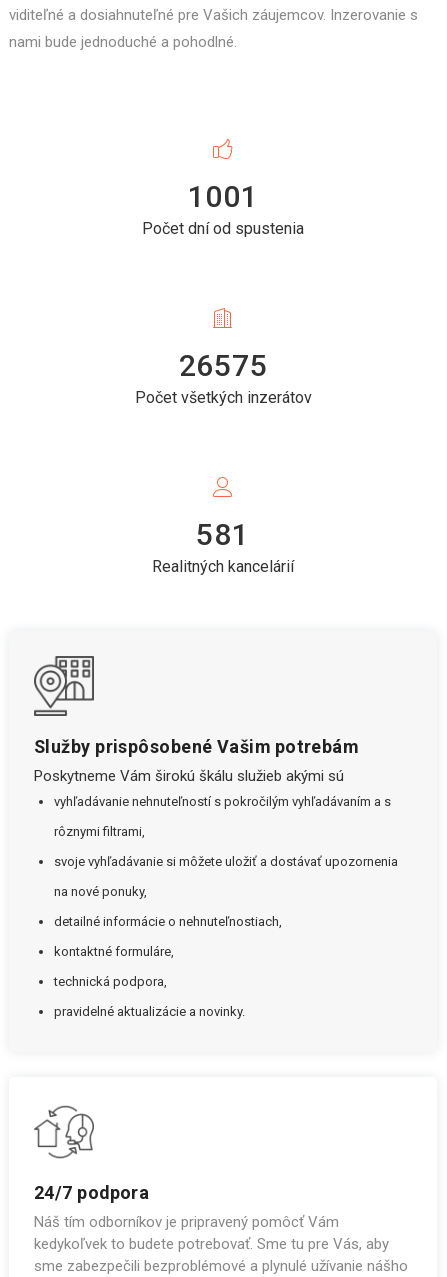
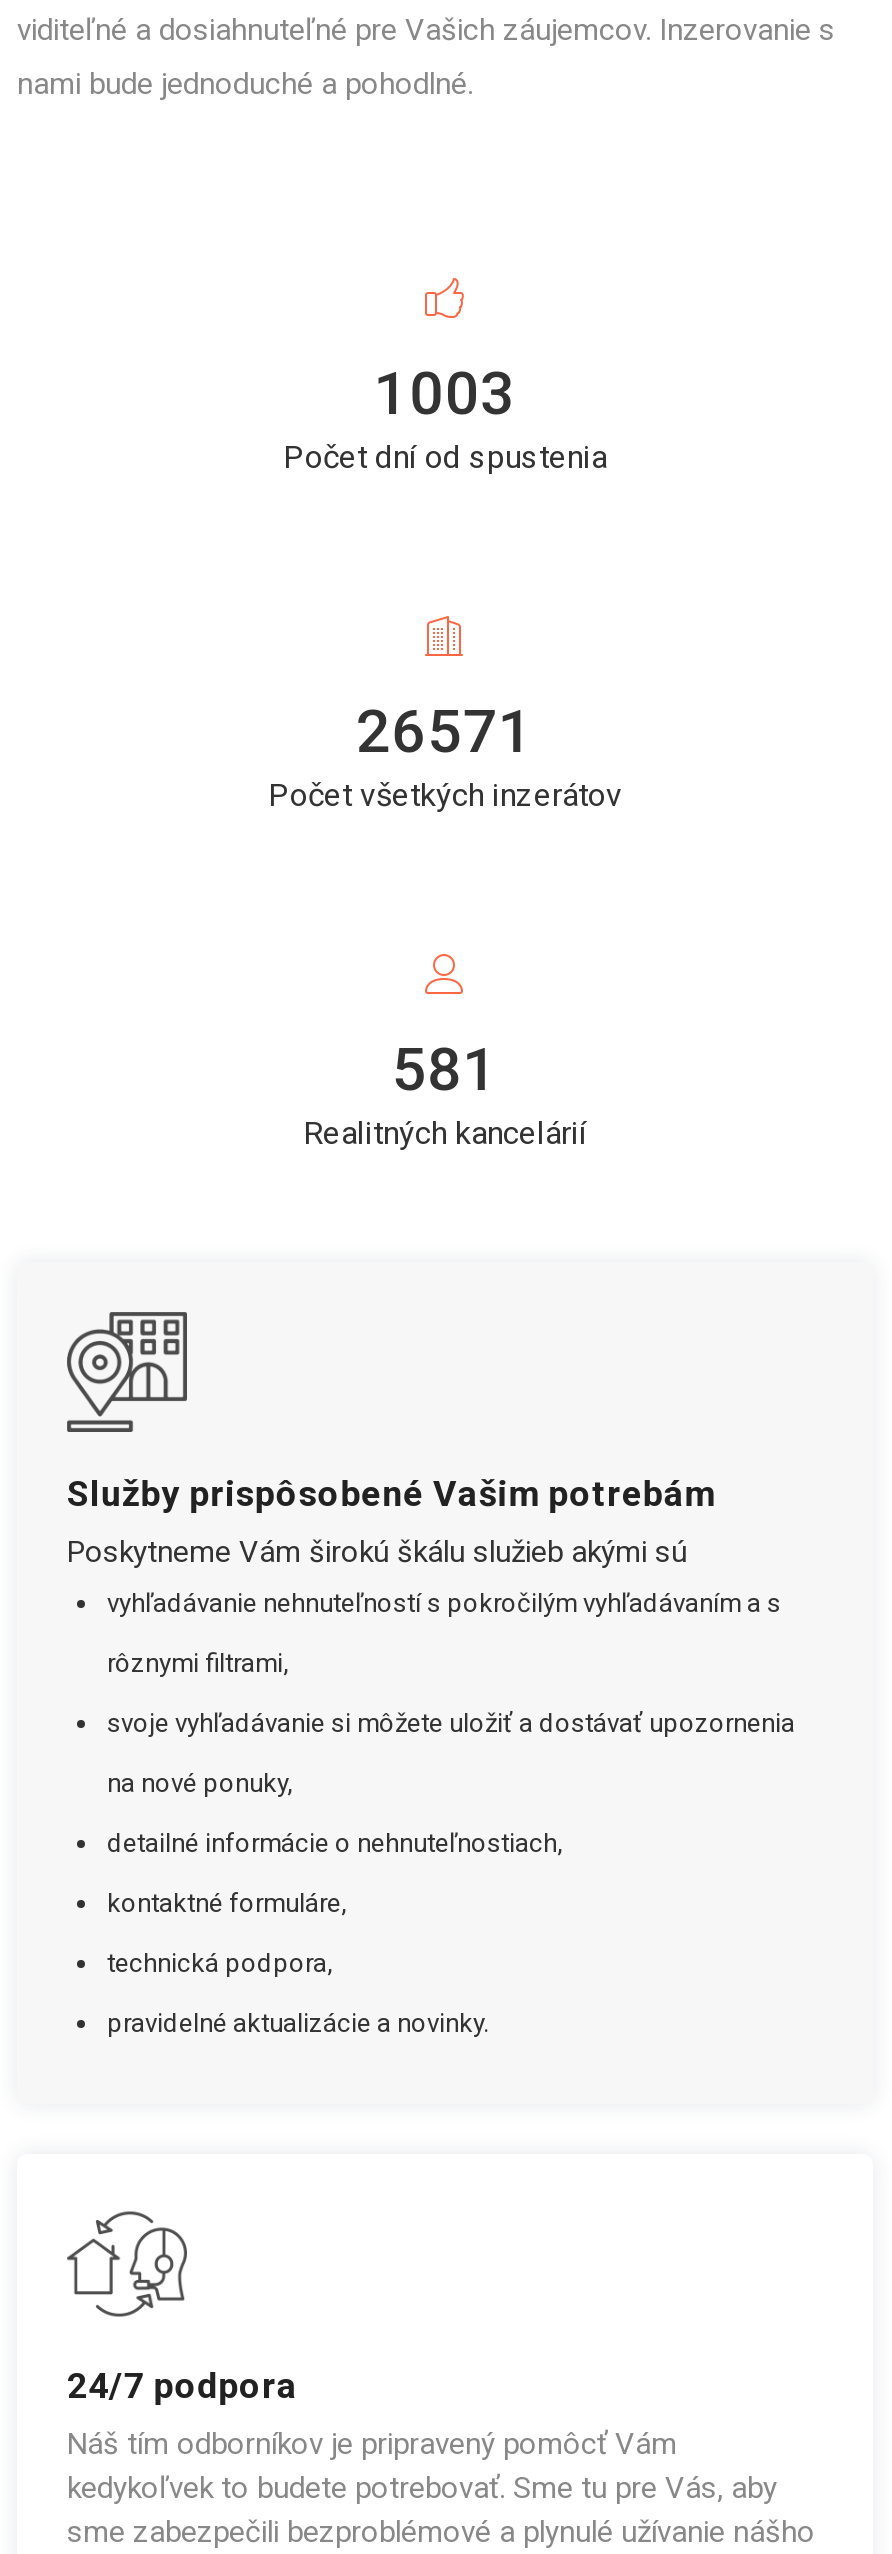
[187,179,258,214] 1001 -> [374,358,516,428] 1003
[179,348,267,383] 26575 -> [356,696,534,766] 26571

